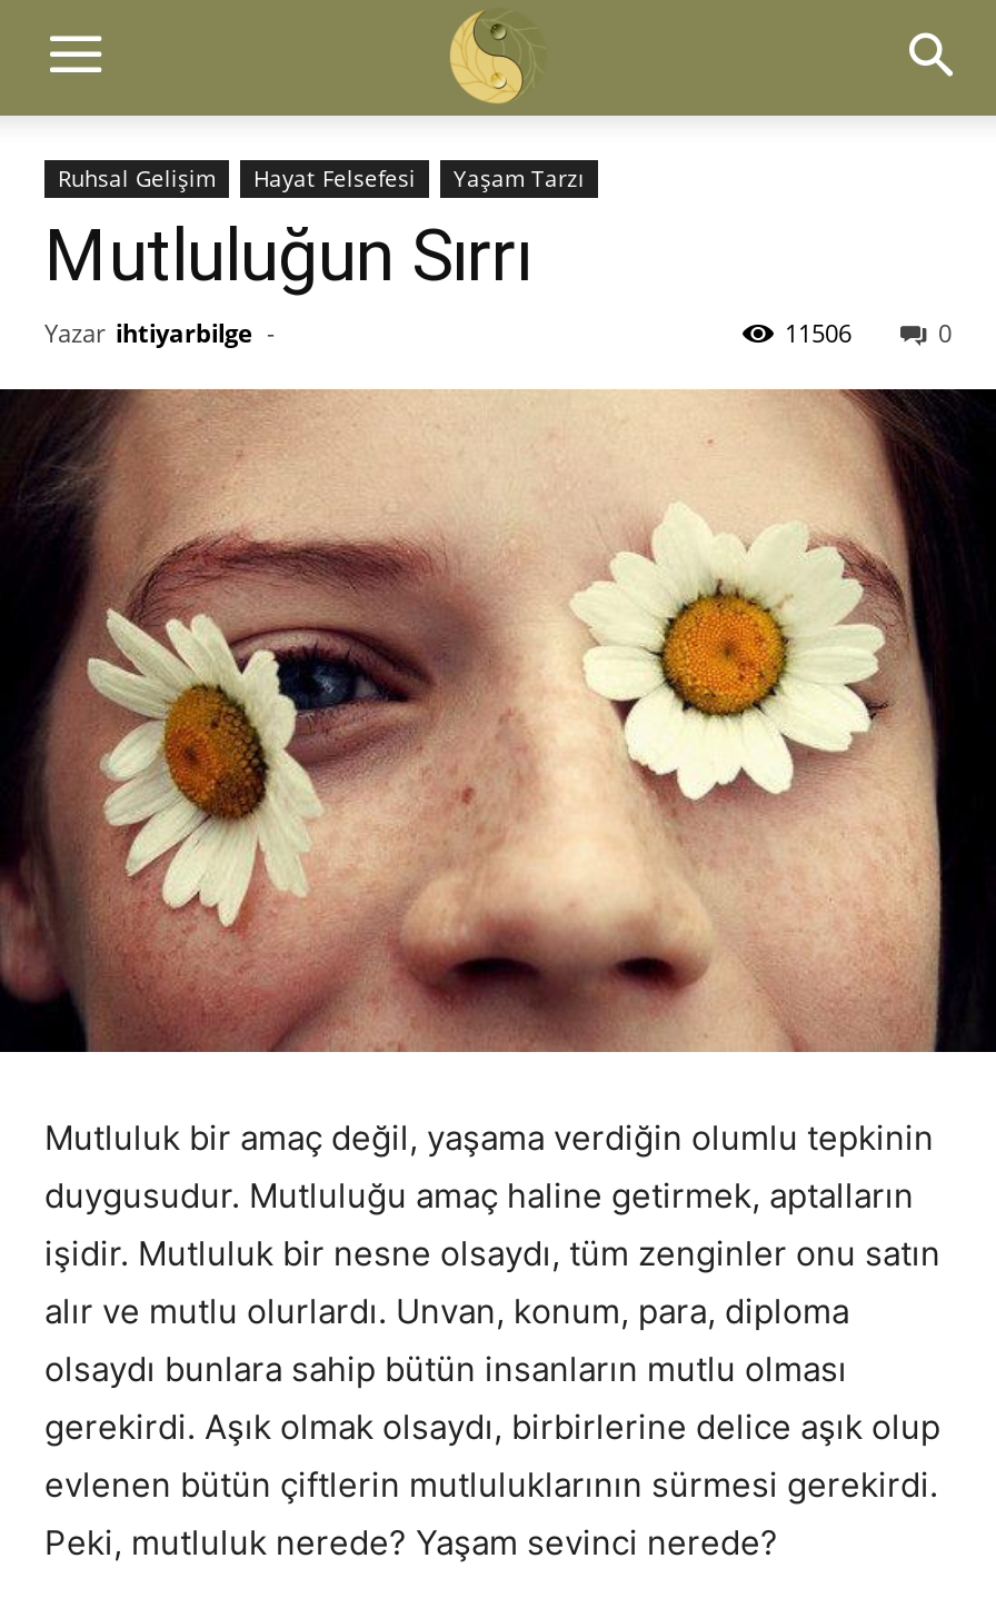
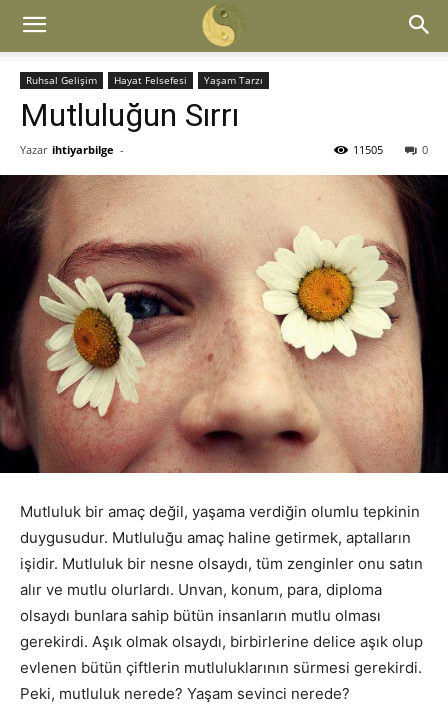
[785,316,851,349] 11506 -> [353,142,383,157] 11505

